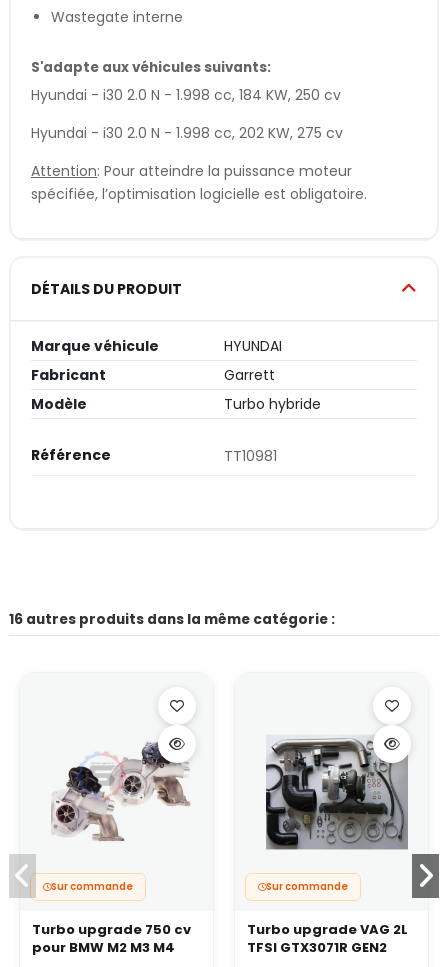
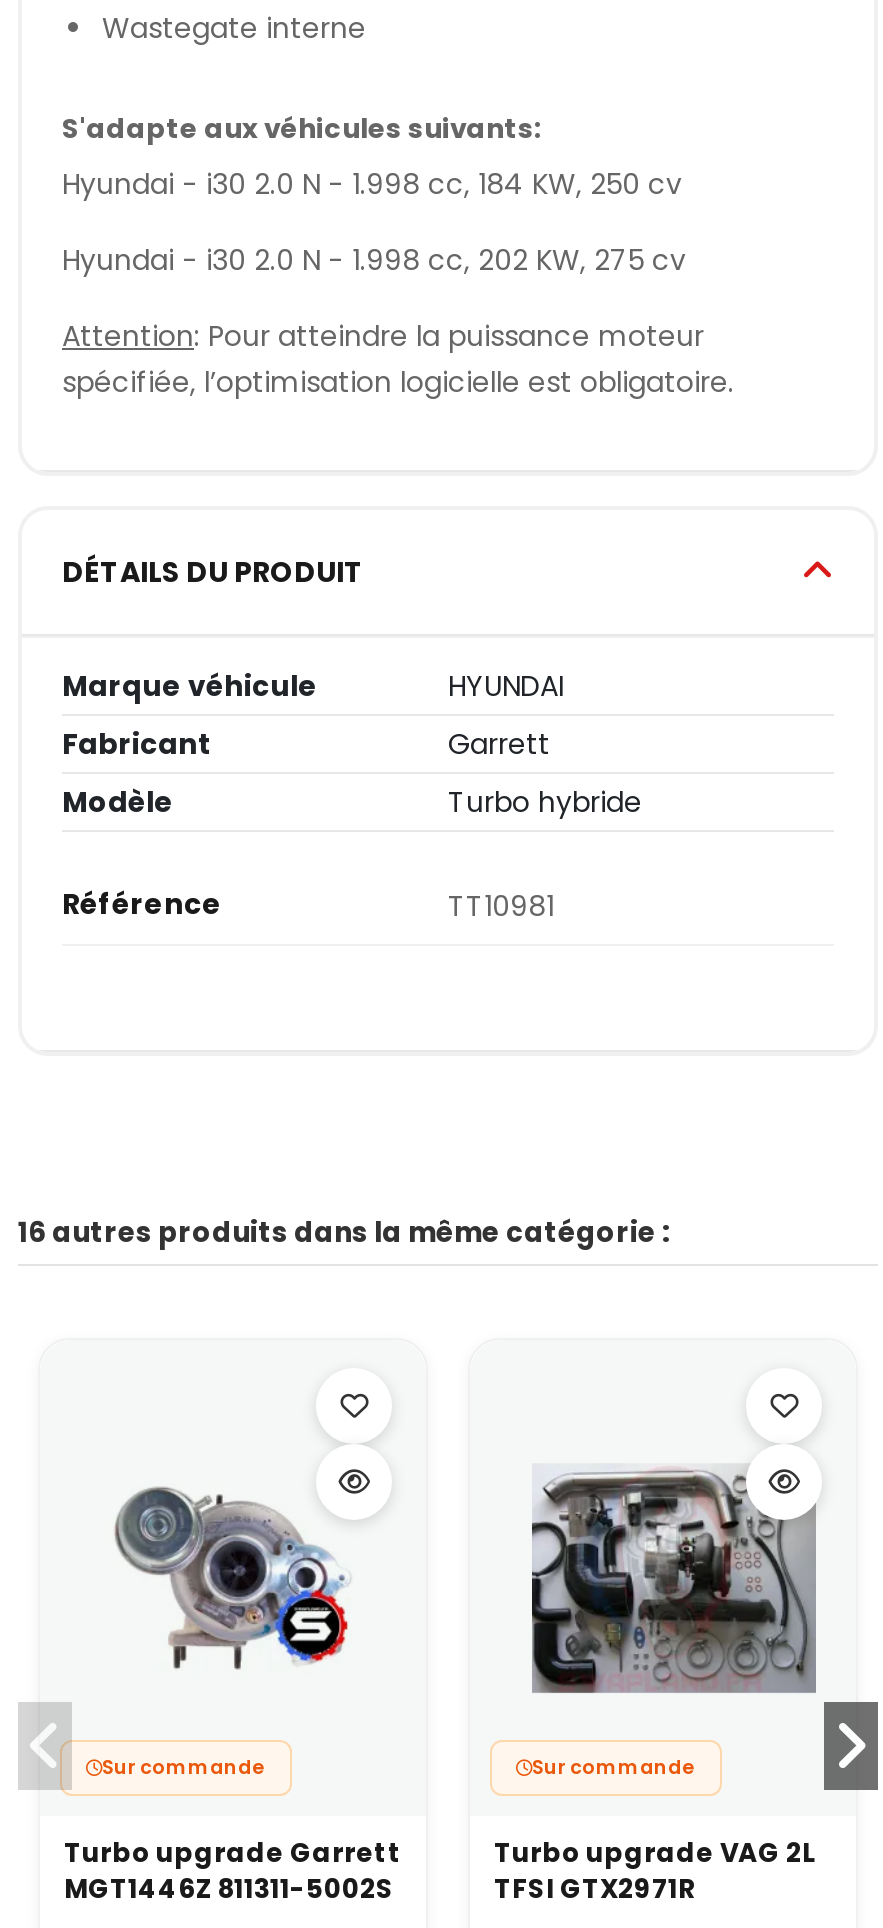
[51,742,191,842] [image] -> [104,1478,380,1676] [image]
[32,920,191,957] Turbo upgrade 750 cv | pour BMW M2 M3 M4 -> [64,1834,402,1908] Turbo upgrade Garrett | MGT1446Z 811311-5002S
[247,938,387,957] TFSI GTX3071R GEN2 -> [494,1870,696,1908] TFSI GTX2971R

